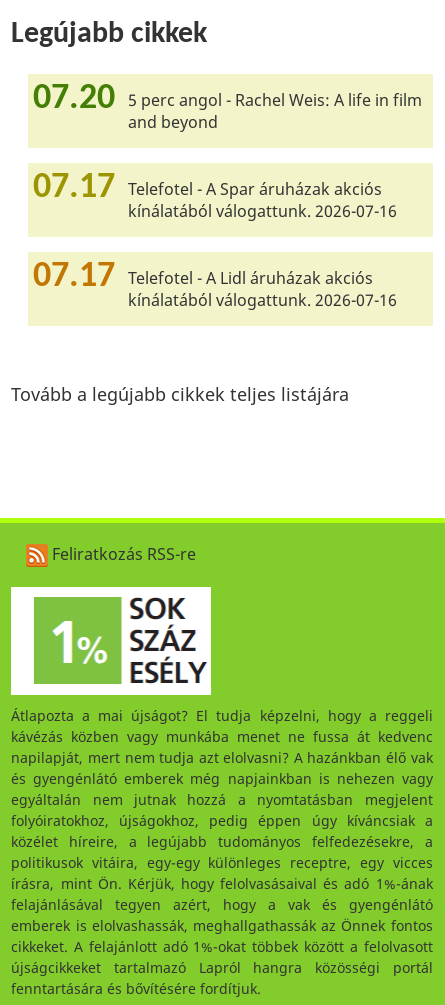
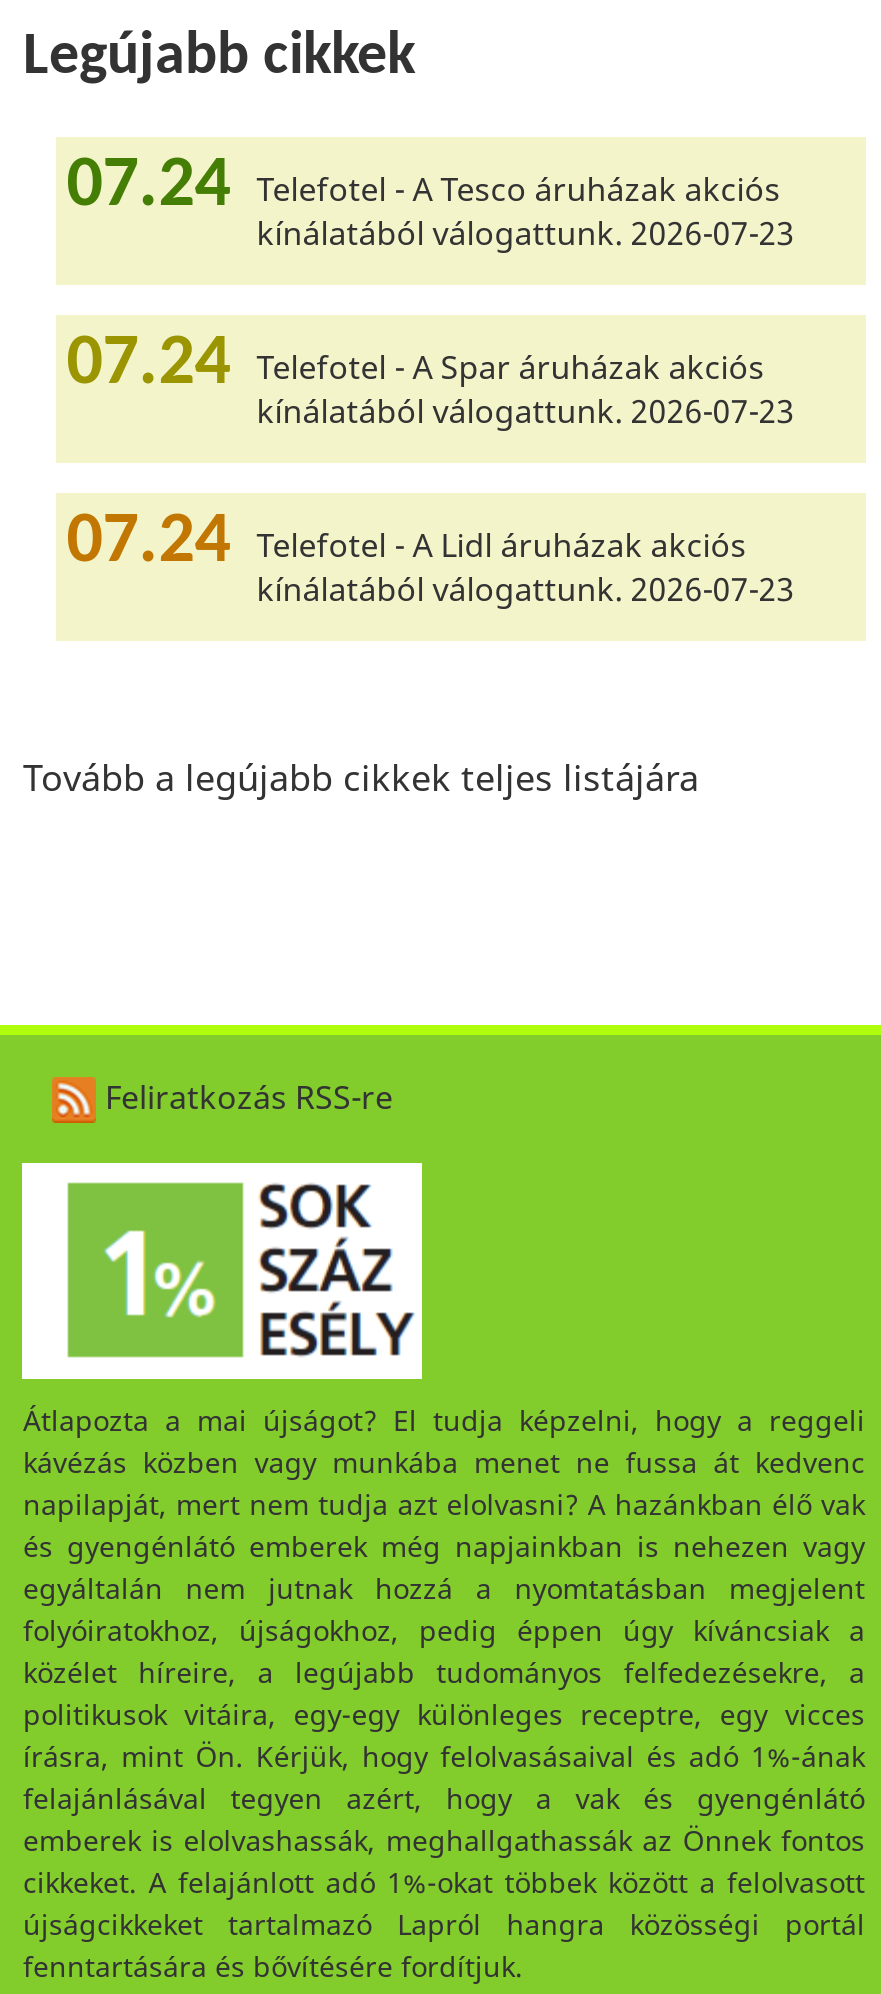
[33,81,422,133] 07.20 5 perc angol - Rachel Weis: A life in film | and beyond -> [67,151,795,255] 07.24 Telefotel - A Tesco áruházak akciós | kínálatából válogattunk. 2026-07-23
[33,170,397,222] 07.17 Telefotel - A Spar áruházak akciós | kínálatából válogattunk. 2026-07-16 -> [67,329,795,433] 07.24 Telefotel - A Spar áruházak akciós | kínálatából válogattunk. 2026-07-23
[33,259,397,311] 07.17 Telefotel - A Lidl áruházak akciós | kínálatából válogattunk. 2026-07-16 -> [67,507,795,611] 07.24 Telefotel - A Lidl áruházak akciós | kínálatából válogattunk. 2026-07-23

